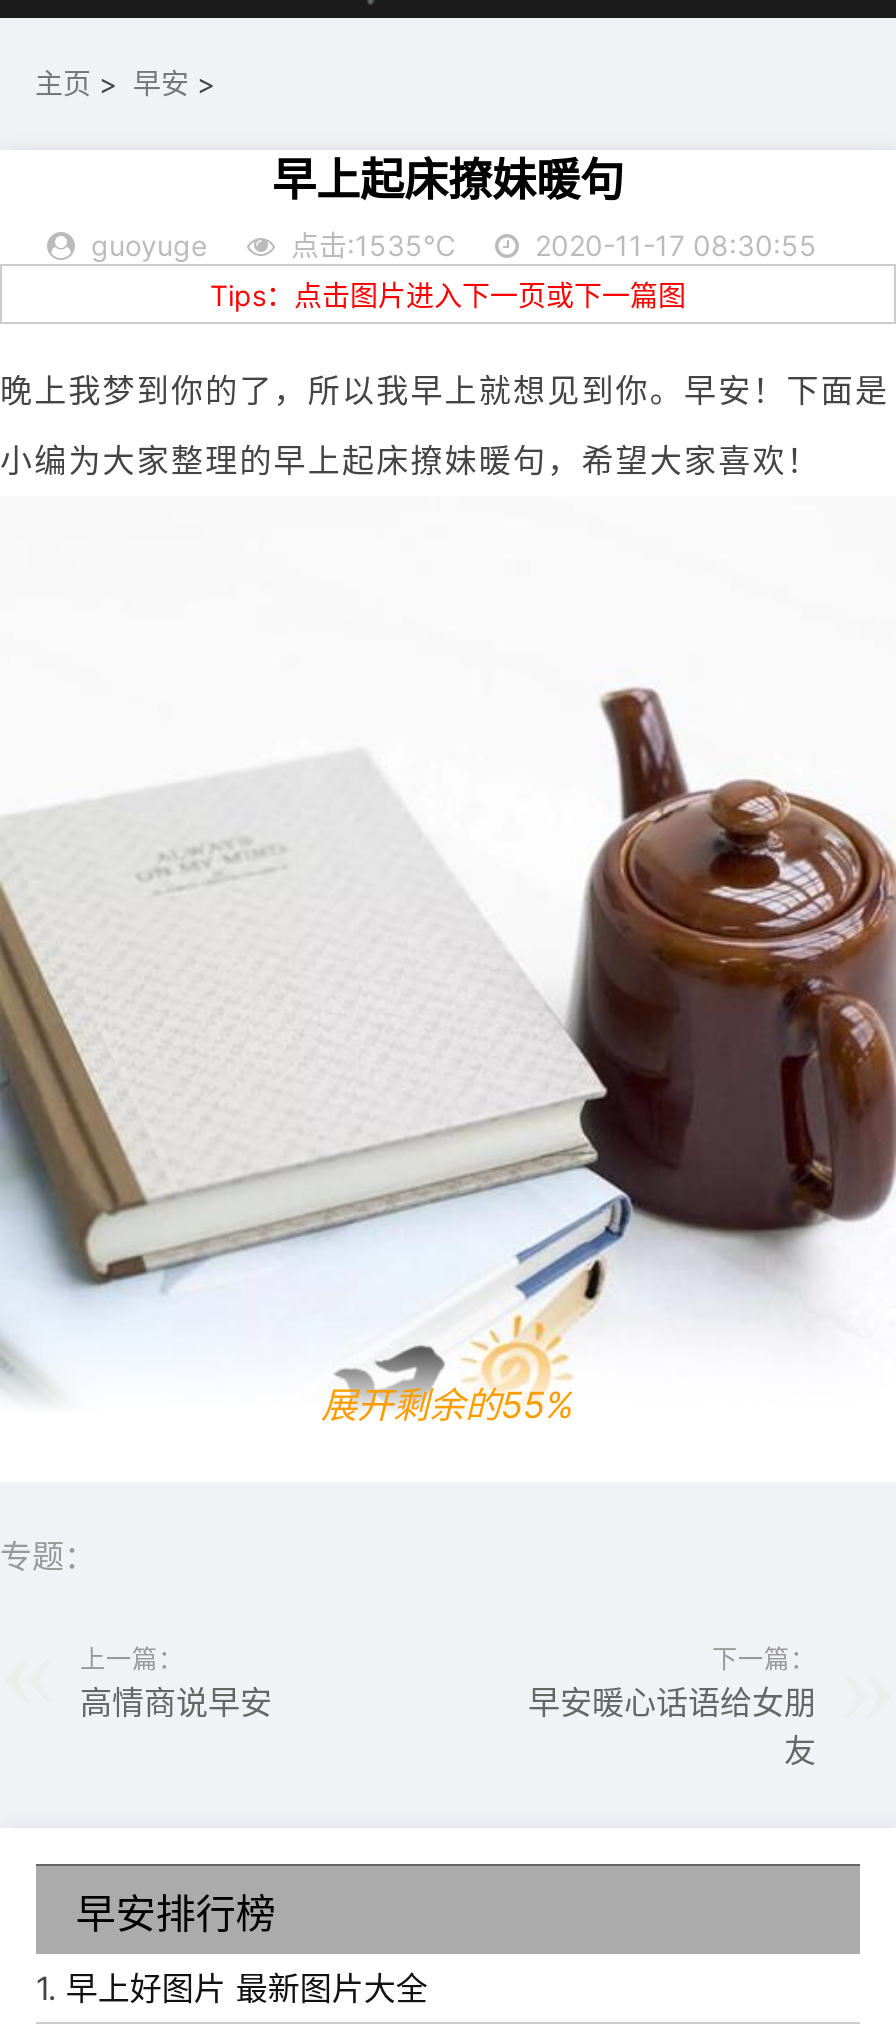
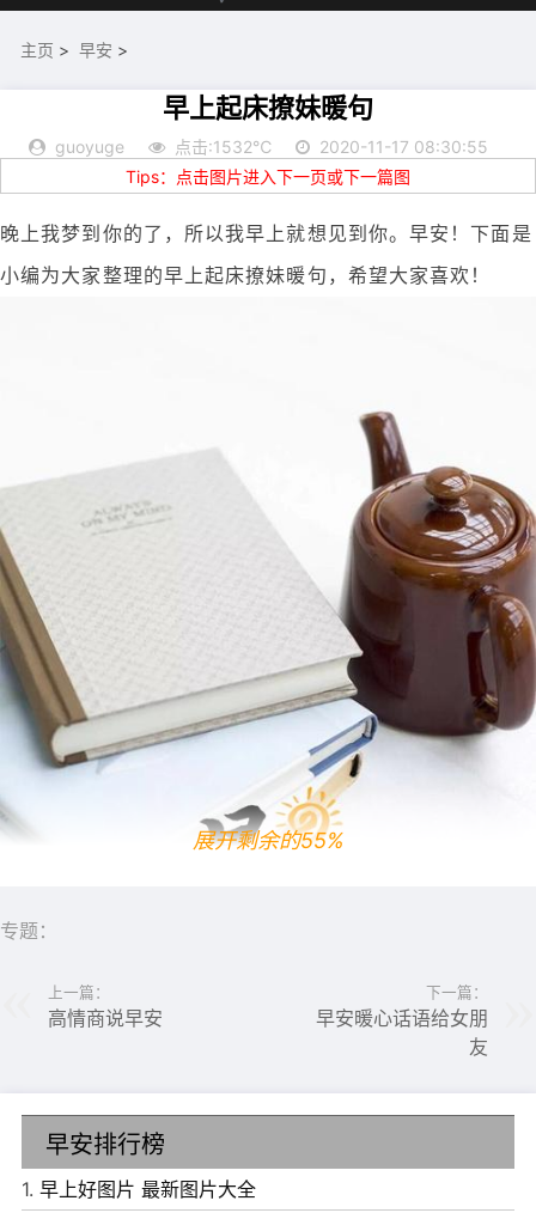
[291,228,455,262] 点击:1535℃ -> [175,137,272,157] 点击:1532℃

